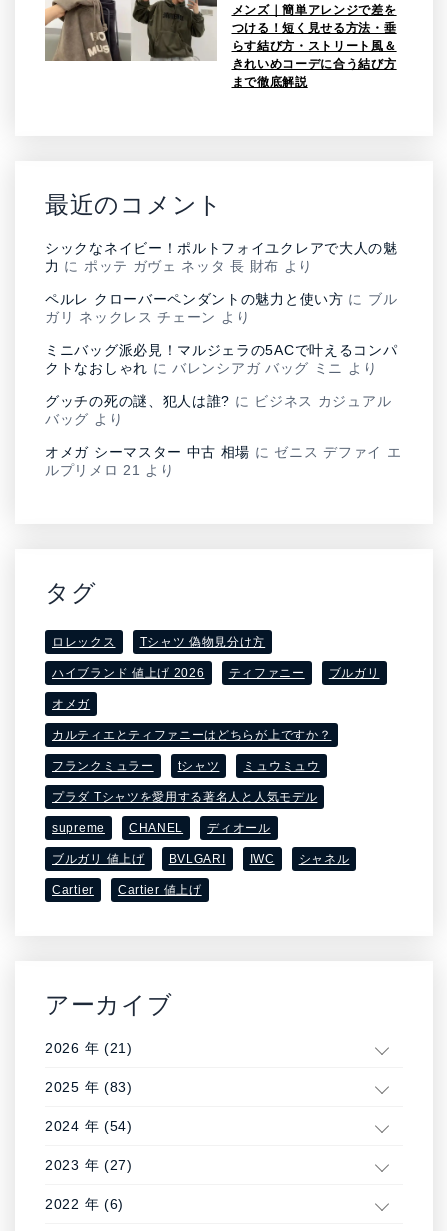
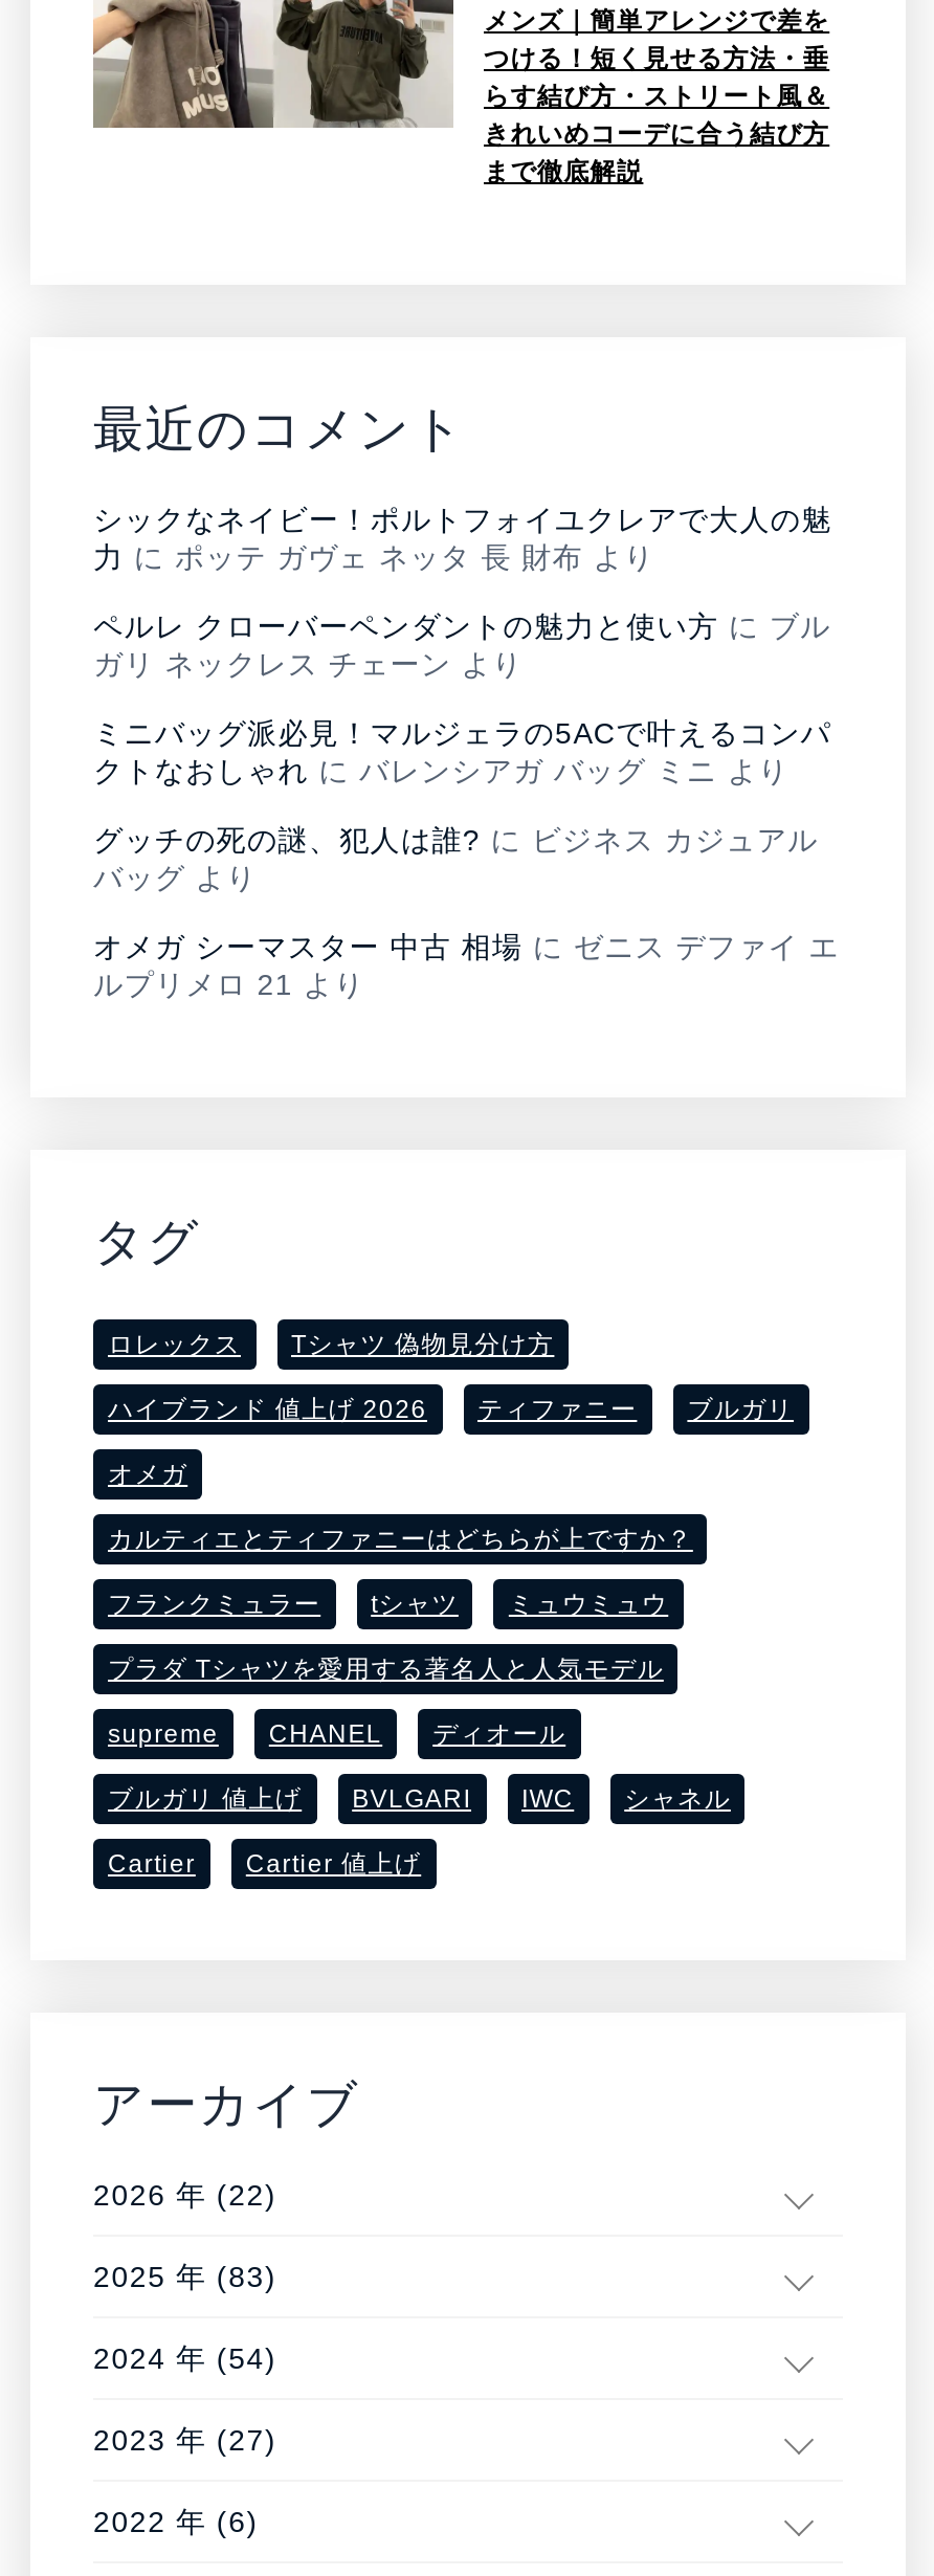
[45,1040,133,1056] 2026 年 (21) -> [93,2179,277,2213] 2026 年 (22)

